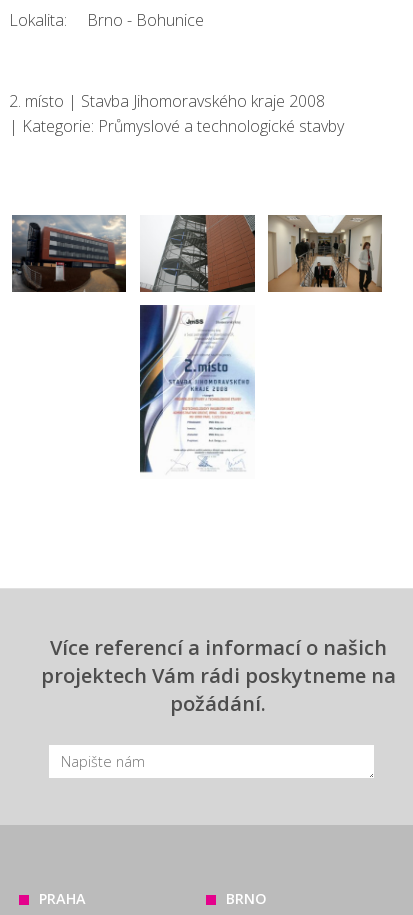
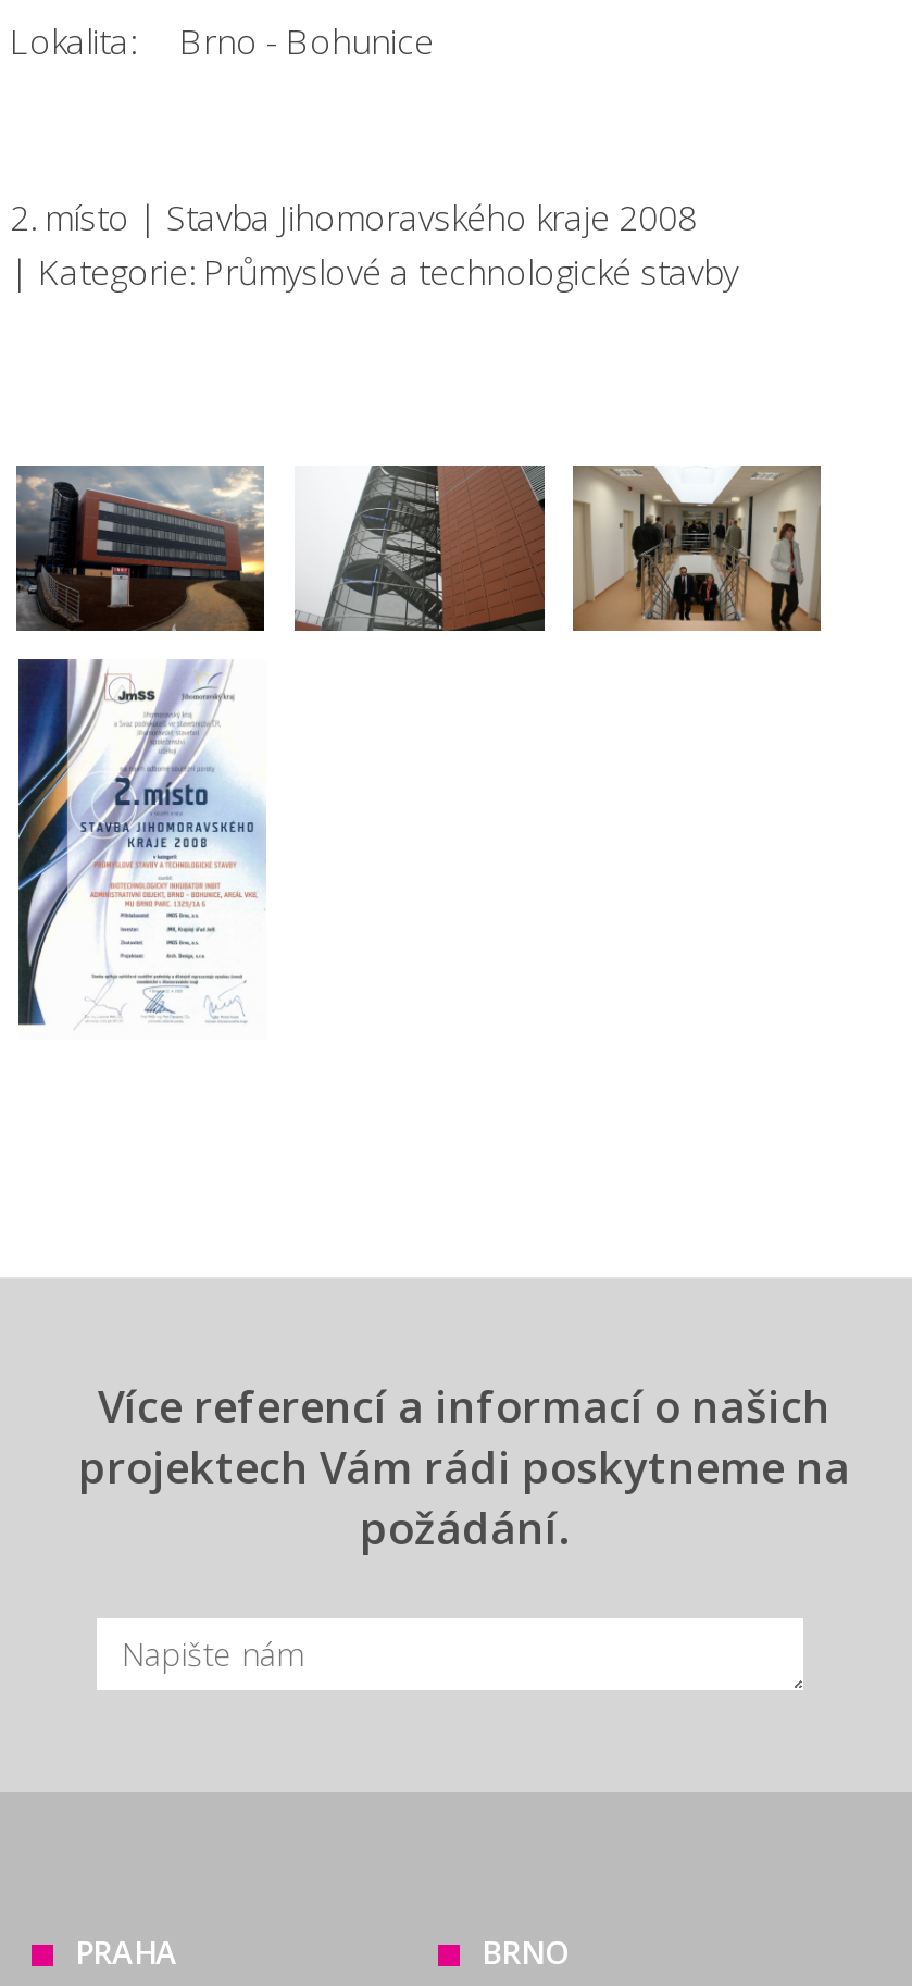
none -> [16,657,266,1027] [image]
[139,304,255,473] [image] -> none

